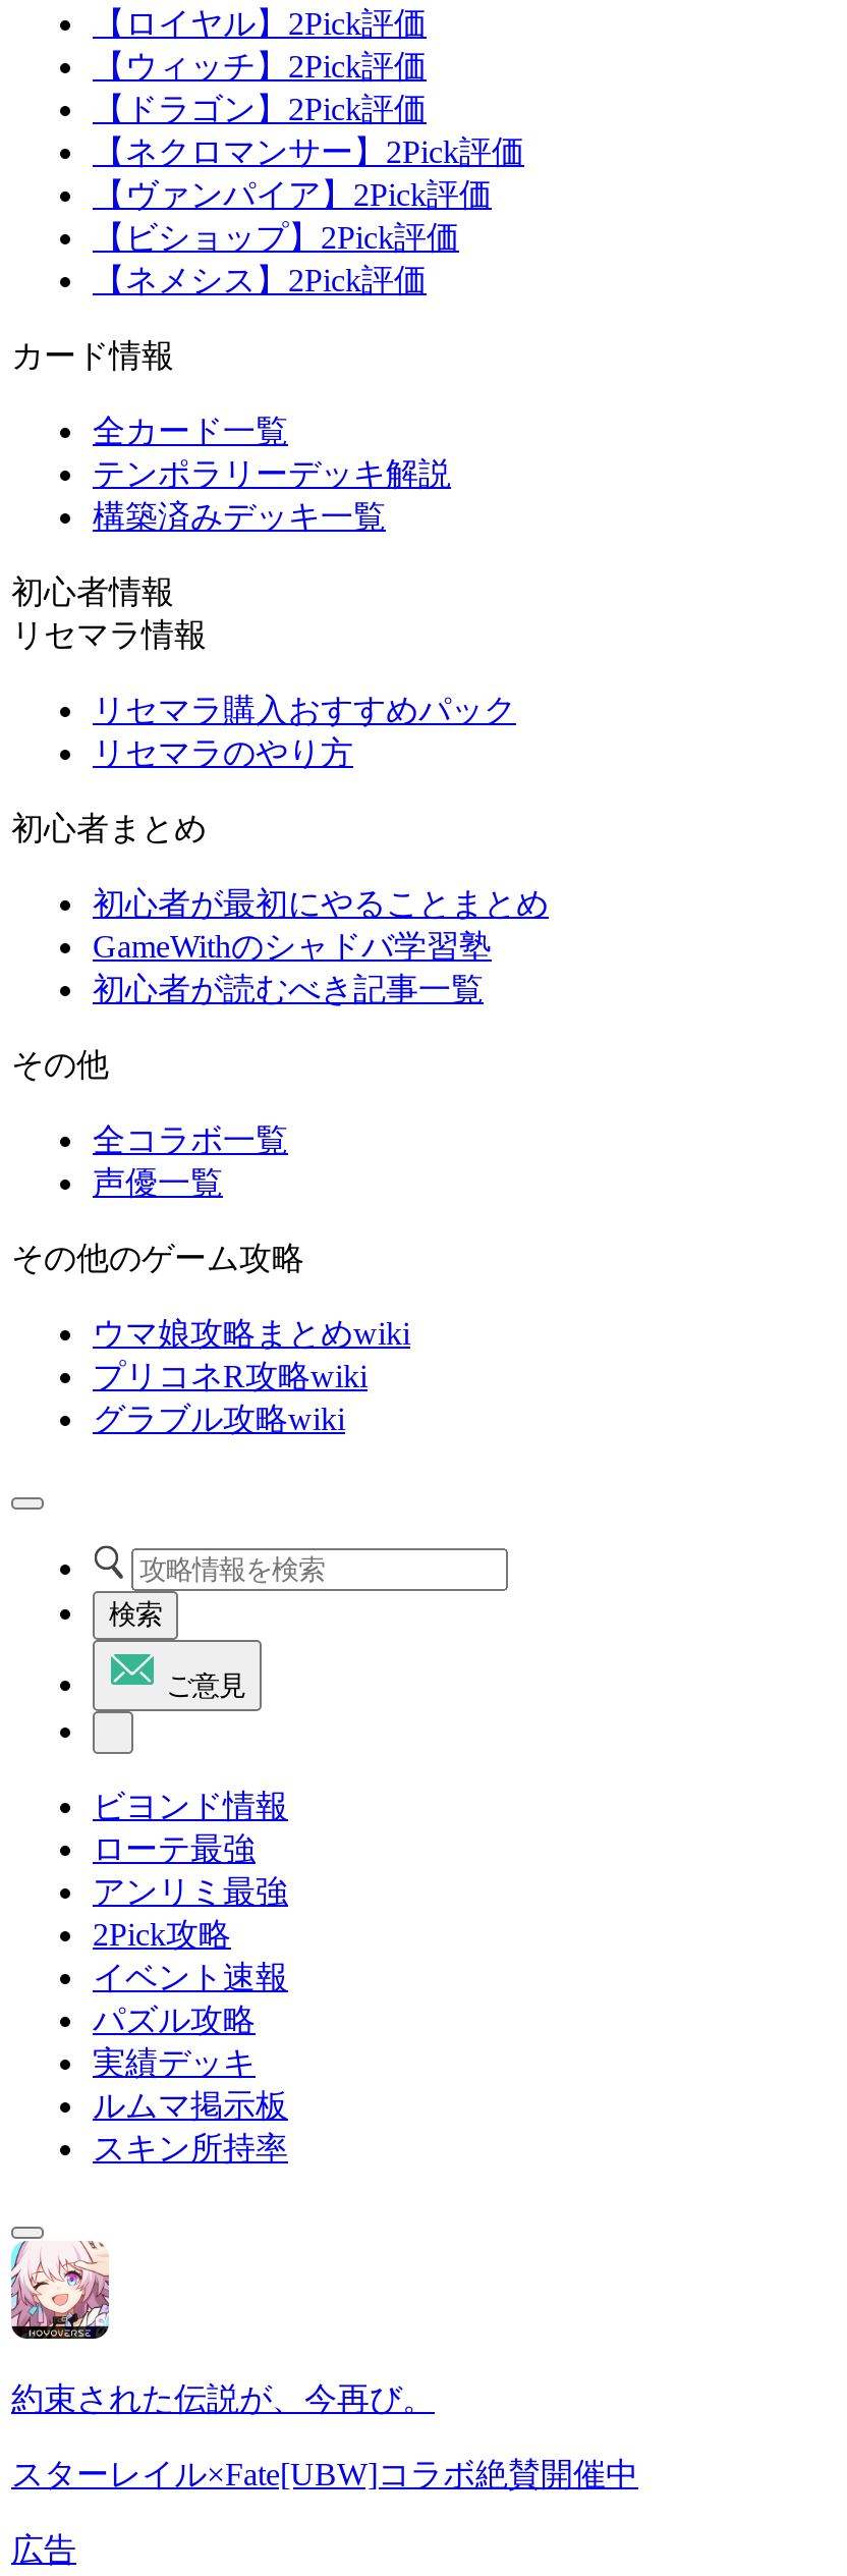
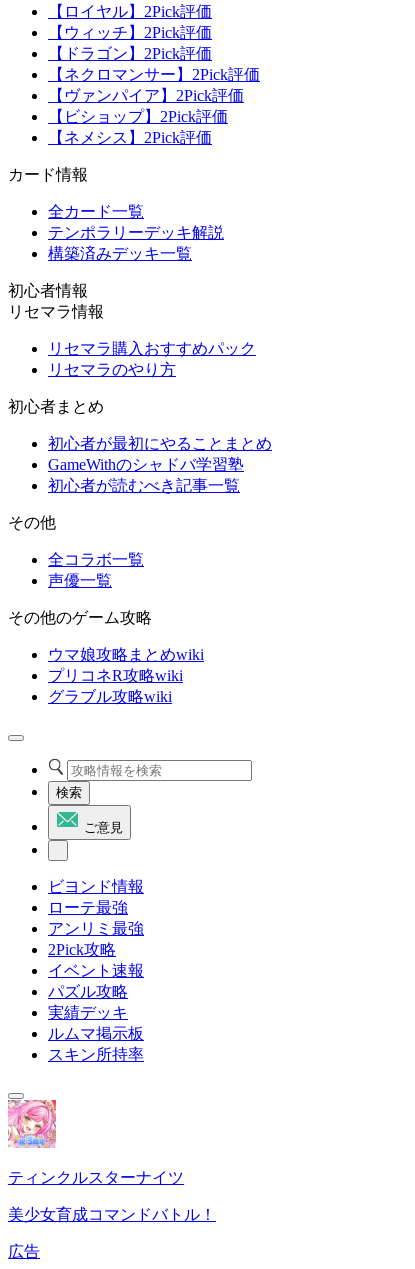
[9,2239,435,2416] [image] | 約束された伝説が、今再び。 -> [7,1099,184,1186] [image] | ティンクルスターナイツ
[11,2457,638,2491] スターレイル×Fate[UBW]コラボ絶賛開催中 -> [8,1206,216,1223] 美少女育成コマンドバトル！

